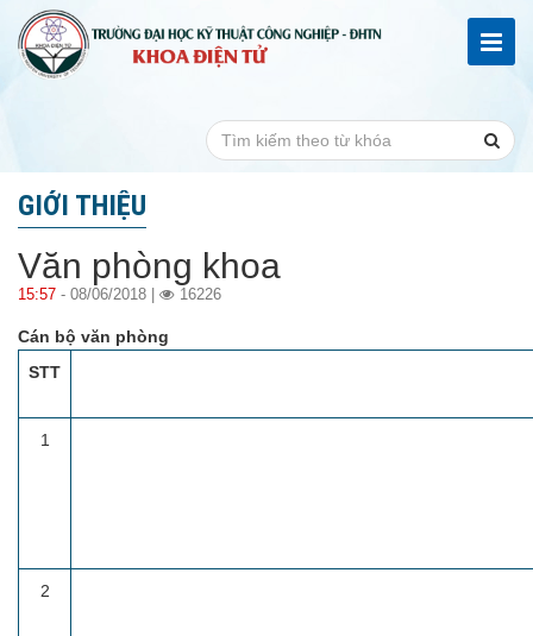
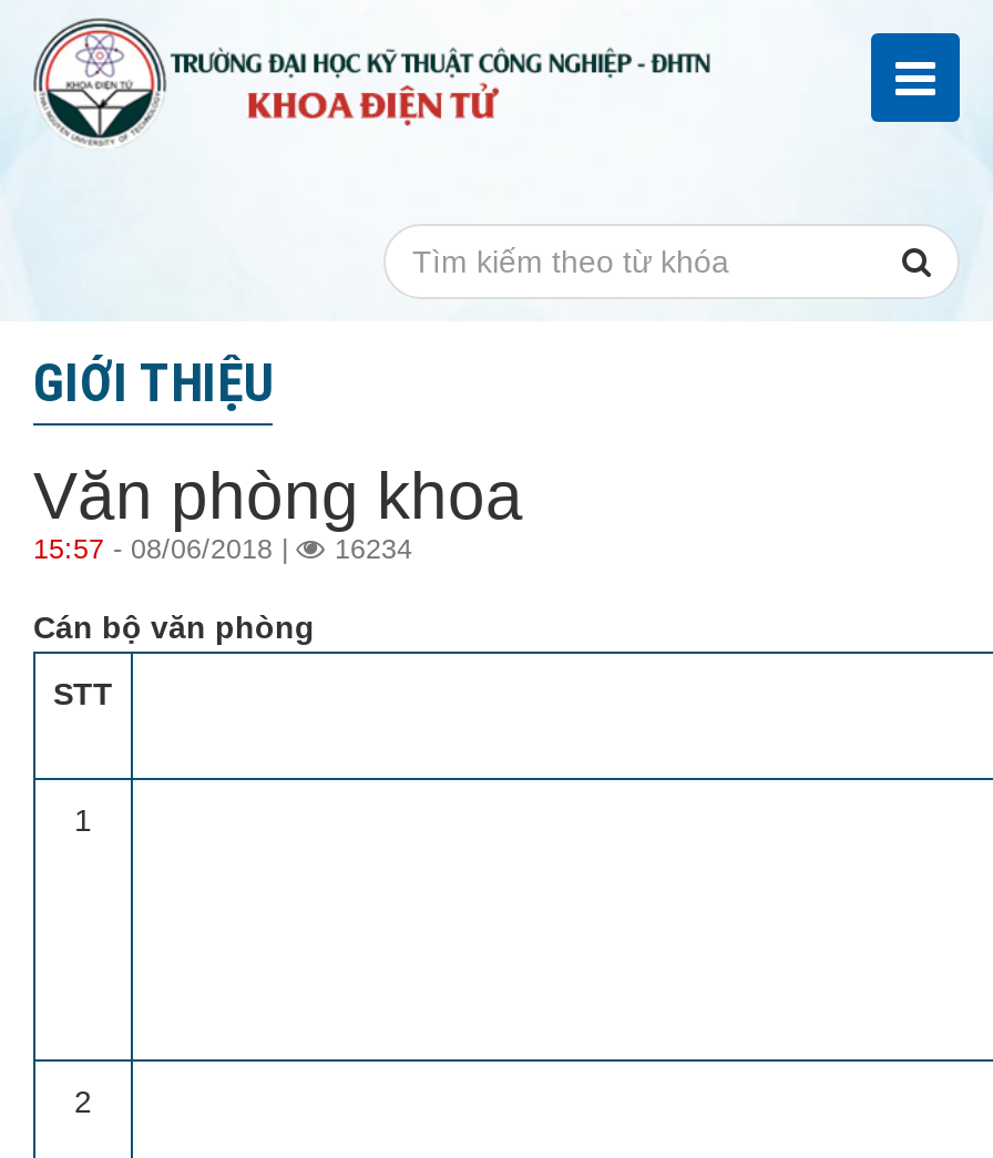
[175,286,221,303] 16226 -> [326,534,412,565] 16234

